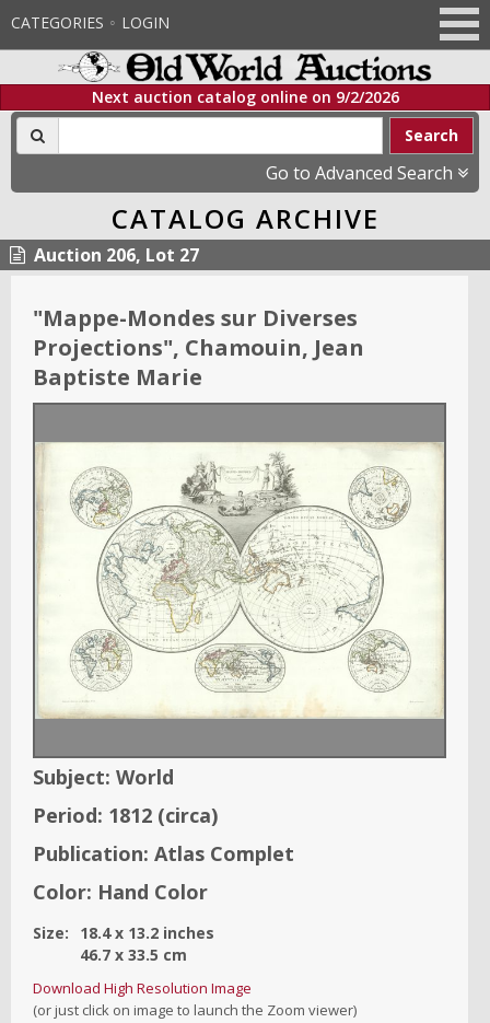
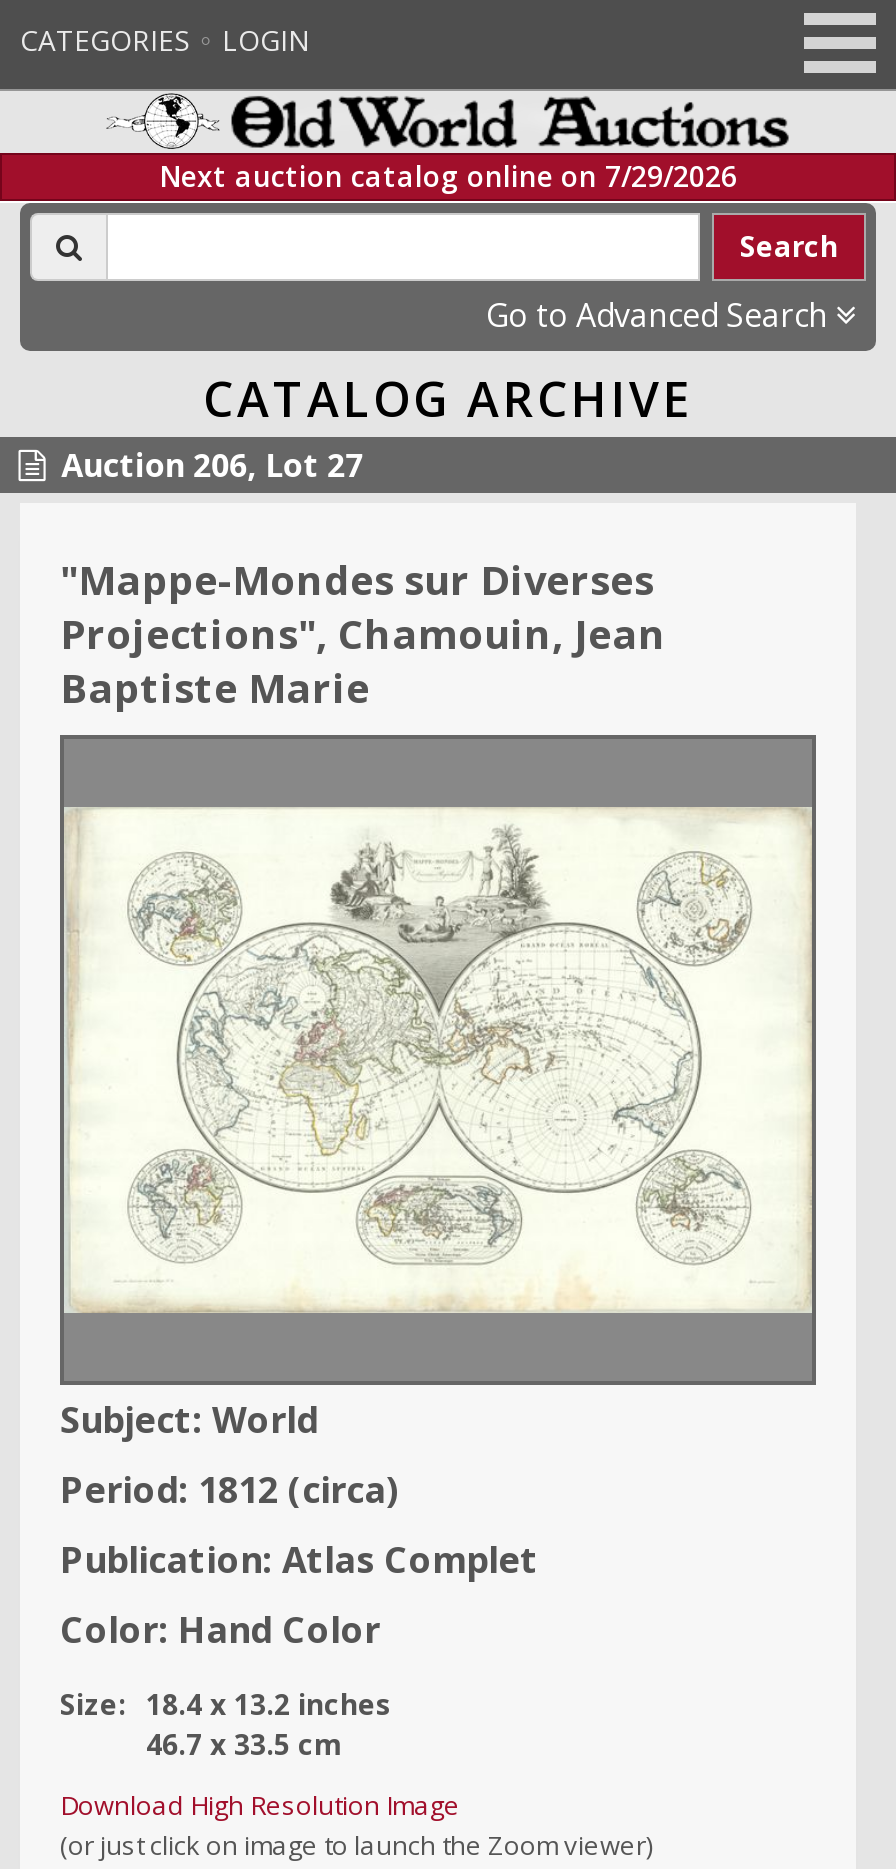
[91,86,399,107] Next auction catalog online on 9/2/2026 -> [159,157,737,195] Next auction catalog online on 7/29/2026

